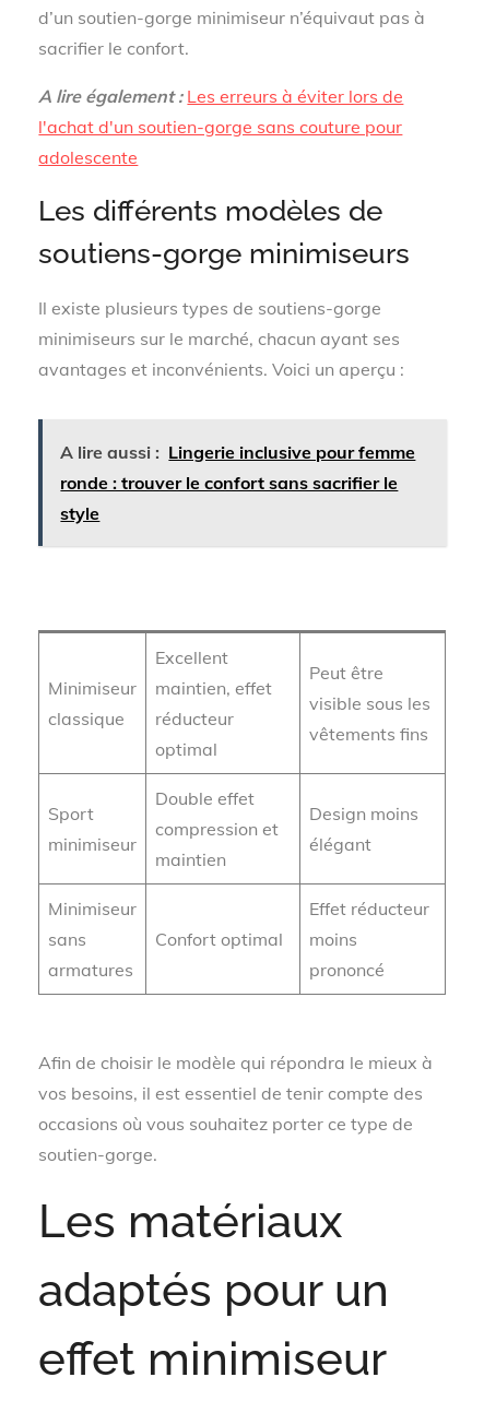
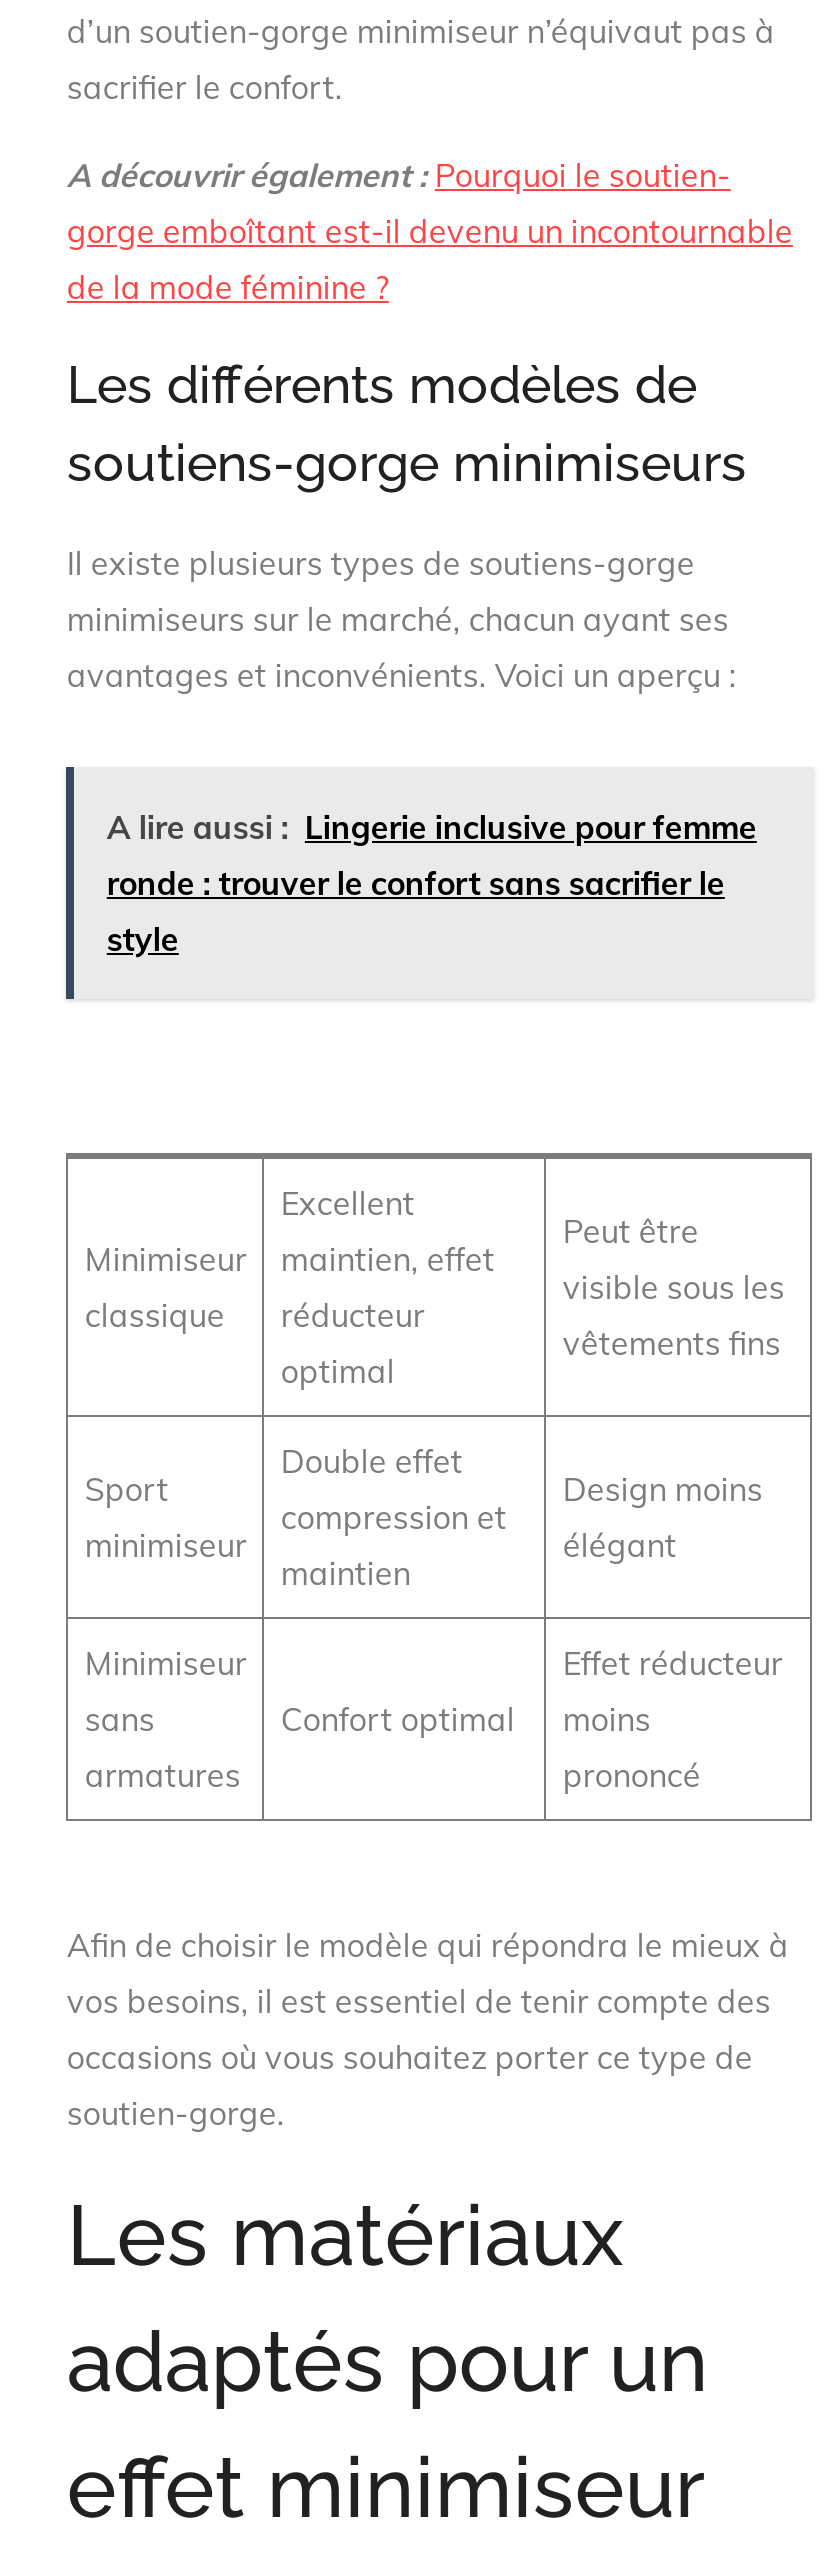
[39,85,404,168] A lire également : Les erreurs à éviter lors de | l'achat d'un soutien-gorge sans couture pour | adolescente -> [67,155,793,307] A découvrir également : Pourquoi le soutien- | gorge emboîtant est-il devenu un incontournable | de la mode féminine ?

